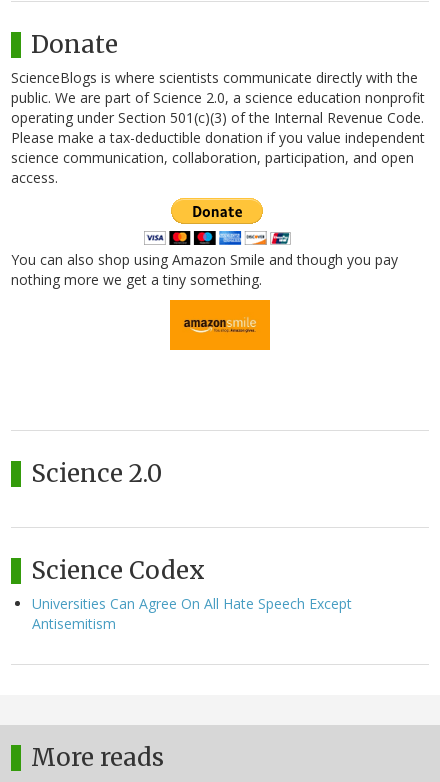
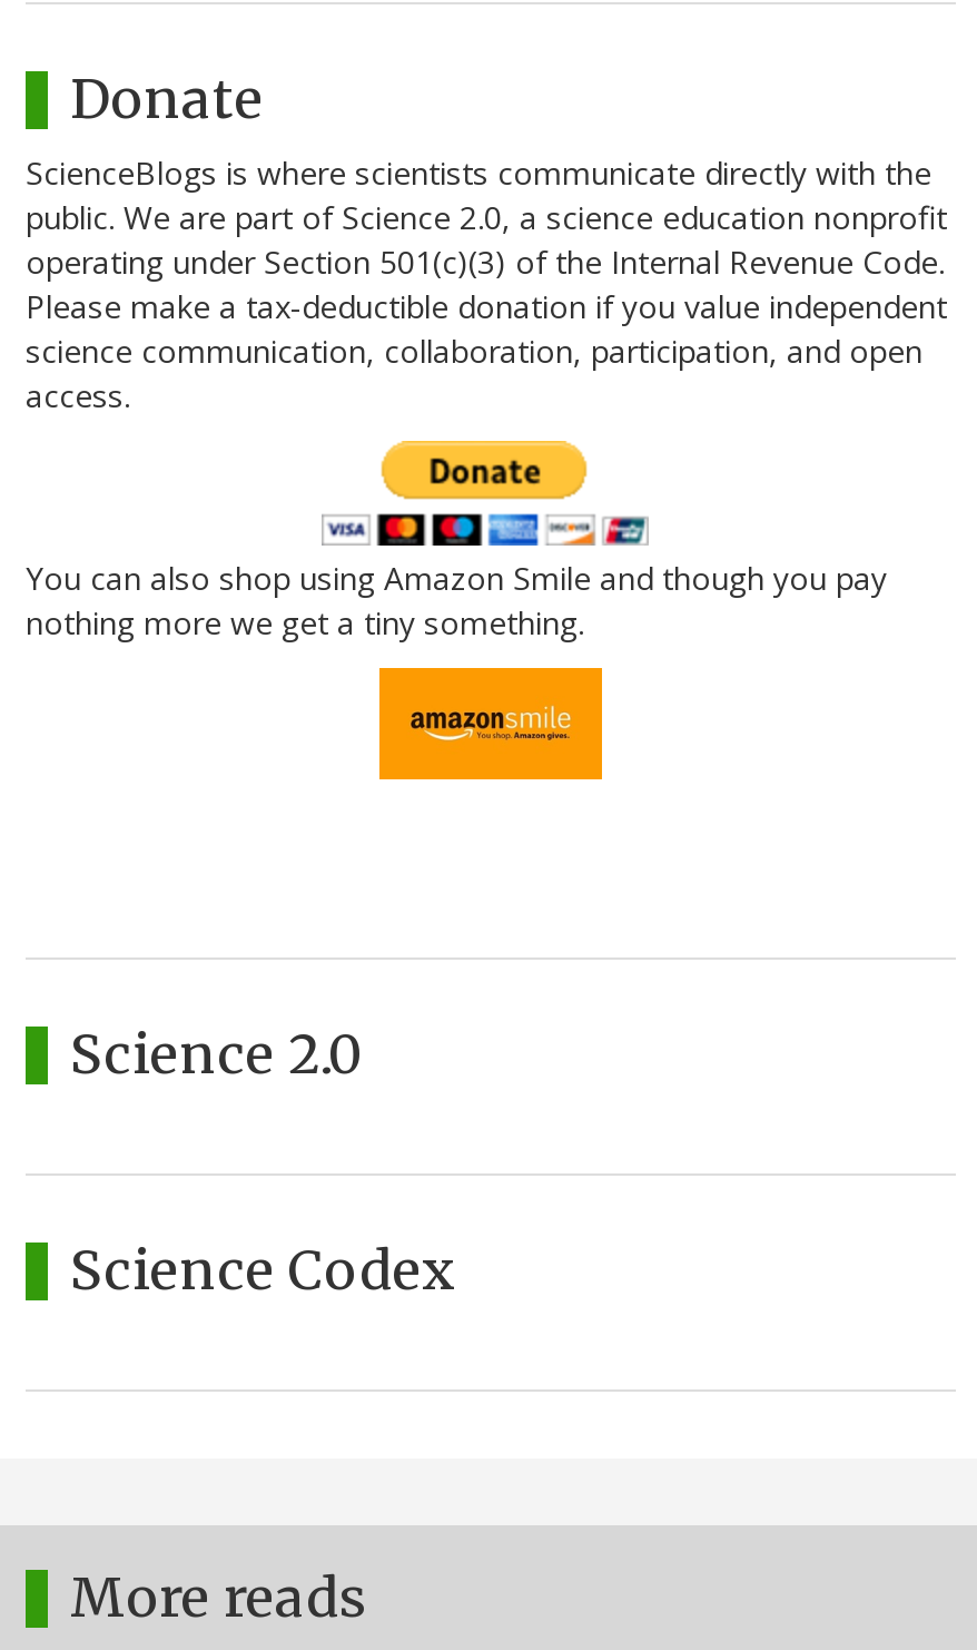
[32,594,352,633] Universities Can Agree On All Hate Speech Except | Antisemitism -> none

